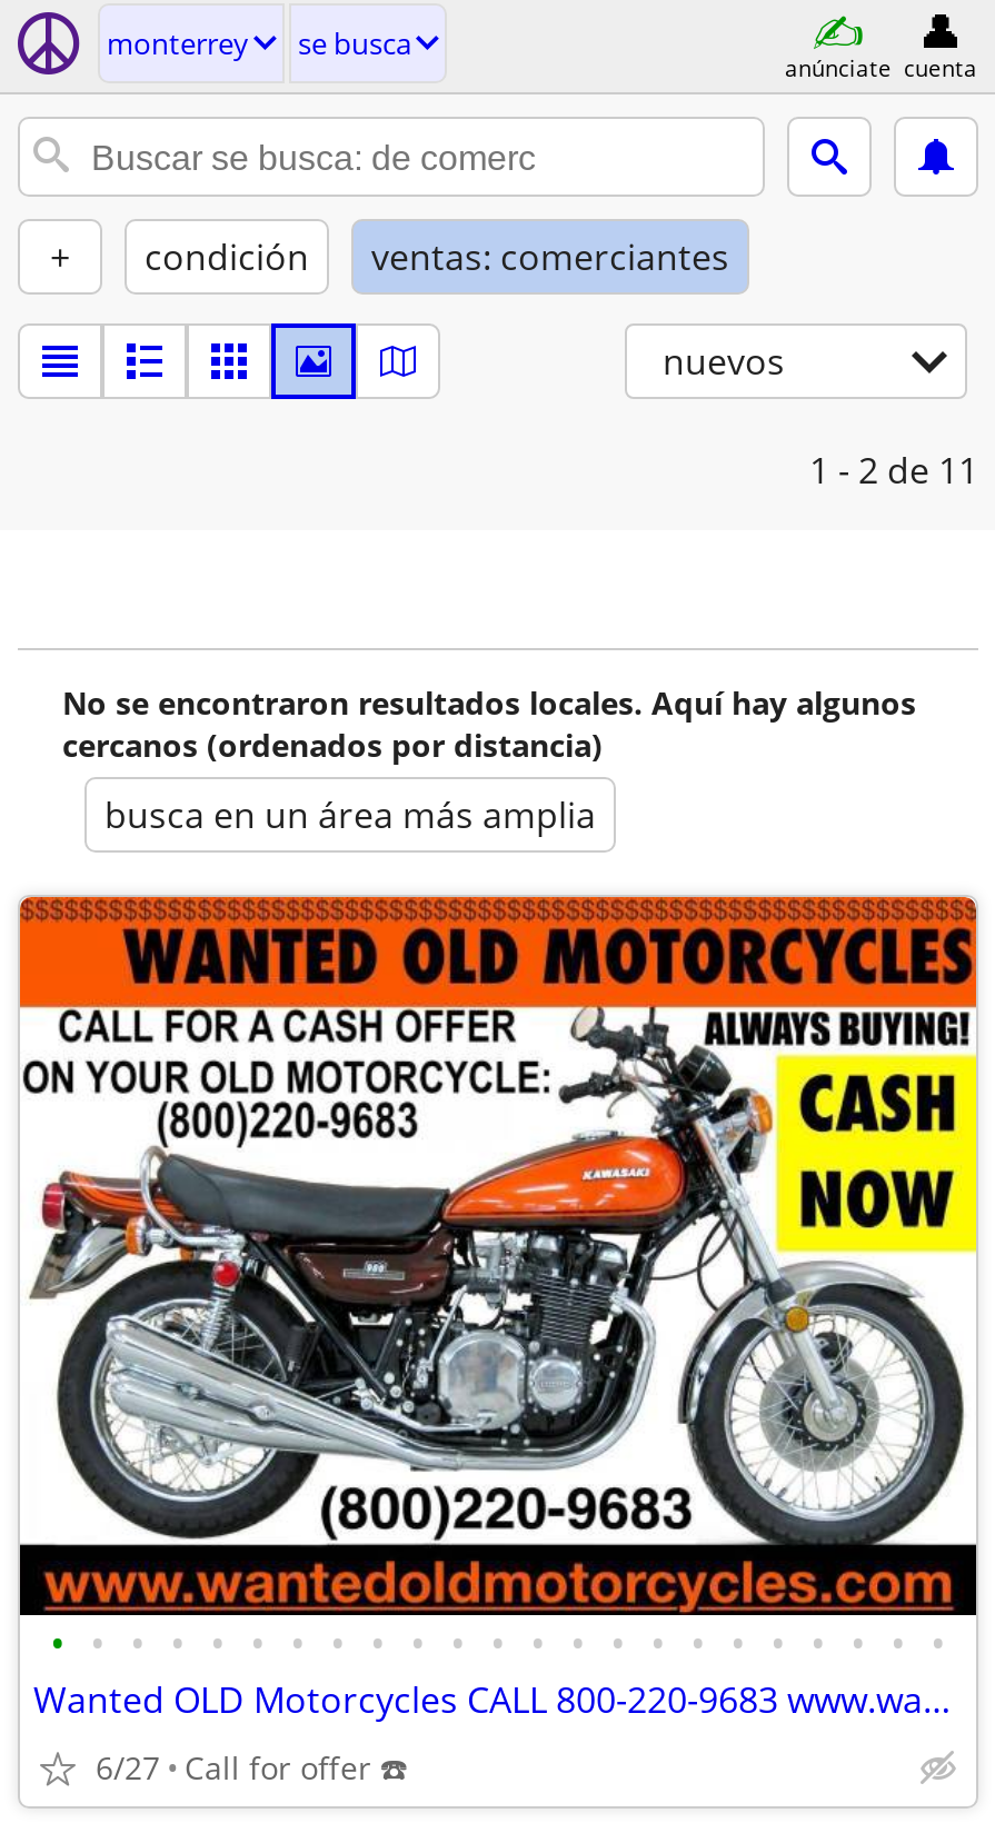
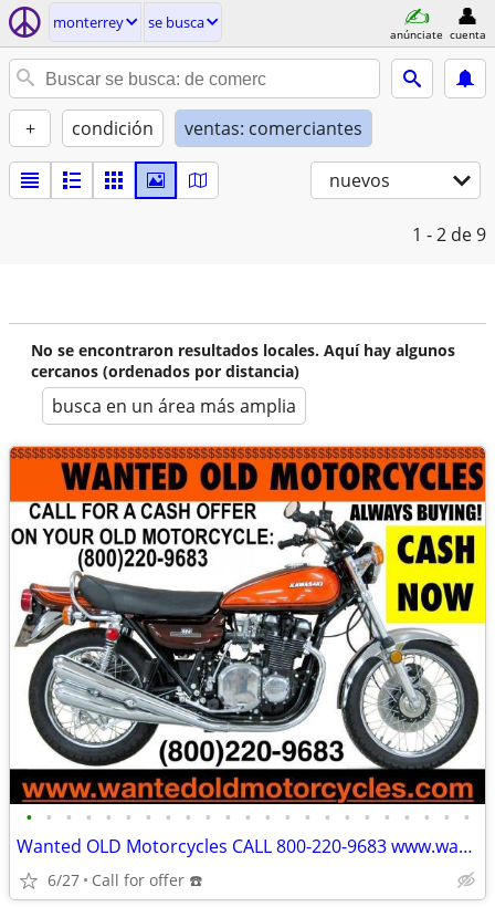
[809,446,978,495] 1 - 2 de 11 -> [412,222,486,247] 1 - 2 de 9

